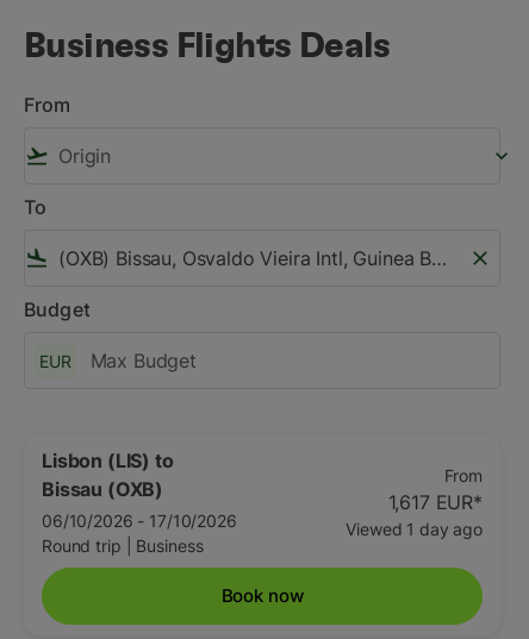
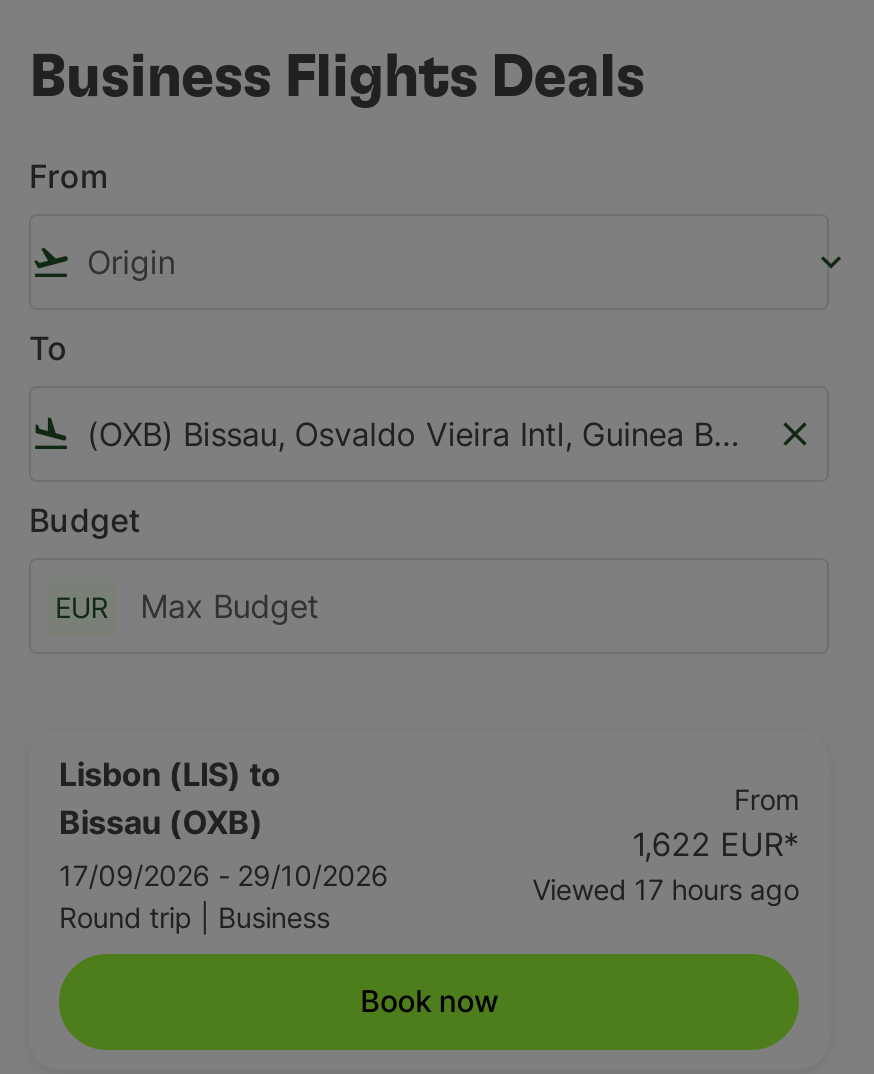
[388,490,483,514] 1,617 EUR* -> [632,824,799,864] 1,622 EUR*
[42,510,237,531] 06/10/2026 - 17/10/2026 -> [59,858,389,892] 17/09/2026 - 29/10/2026
[346,519,483,539] Viewed 1 day ago -> [532,872,799,906] Viewed 17 hours ago

